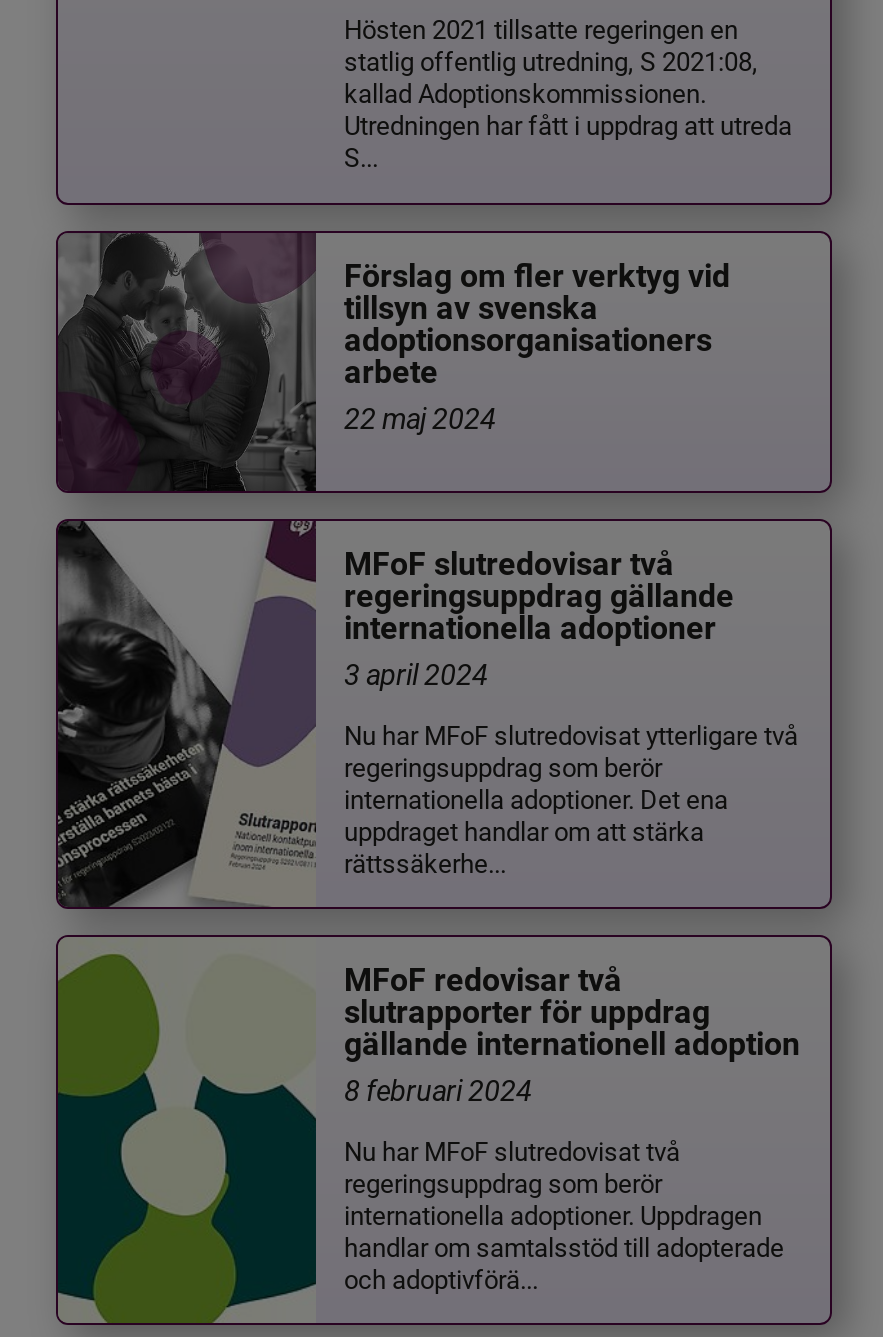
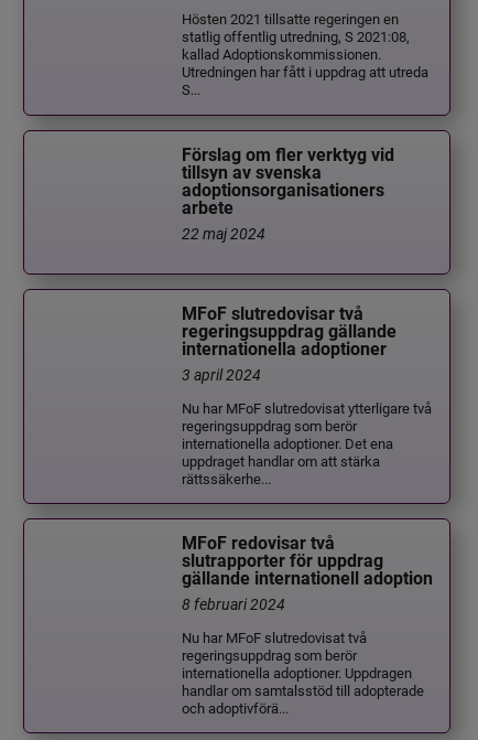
[56,231,318,493] [image] -> none
[56,519,318,909] [image] -> none
[56,951,318,1325] [image] -> none

